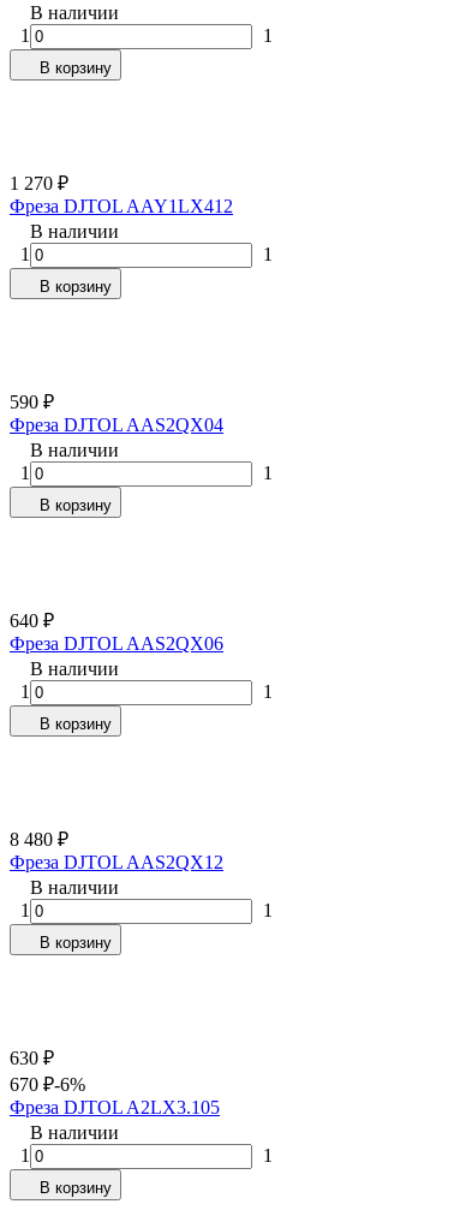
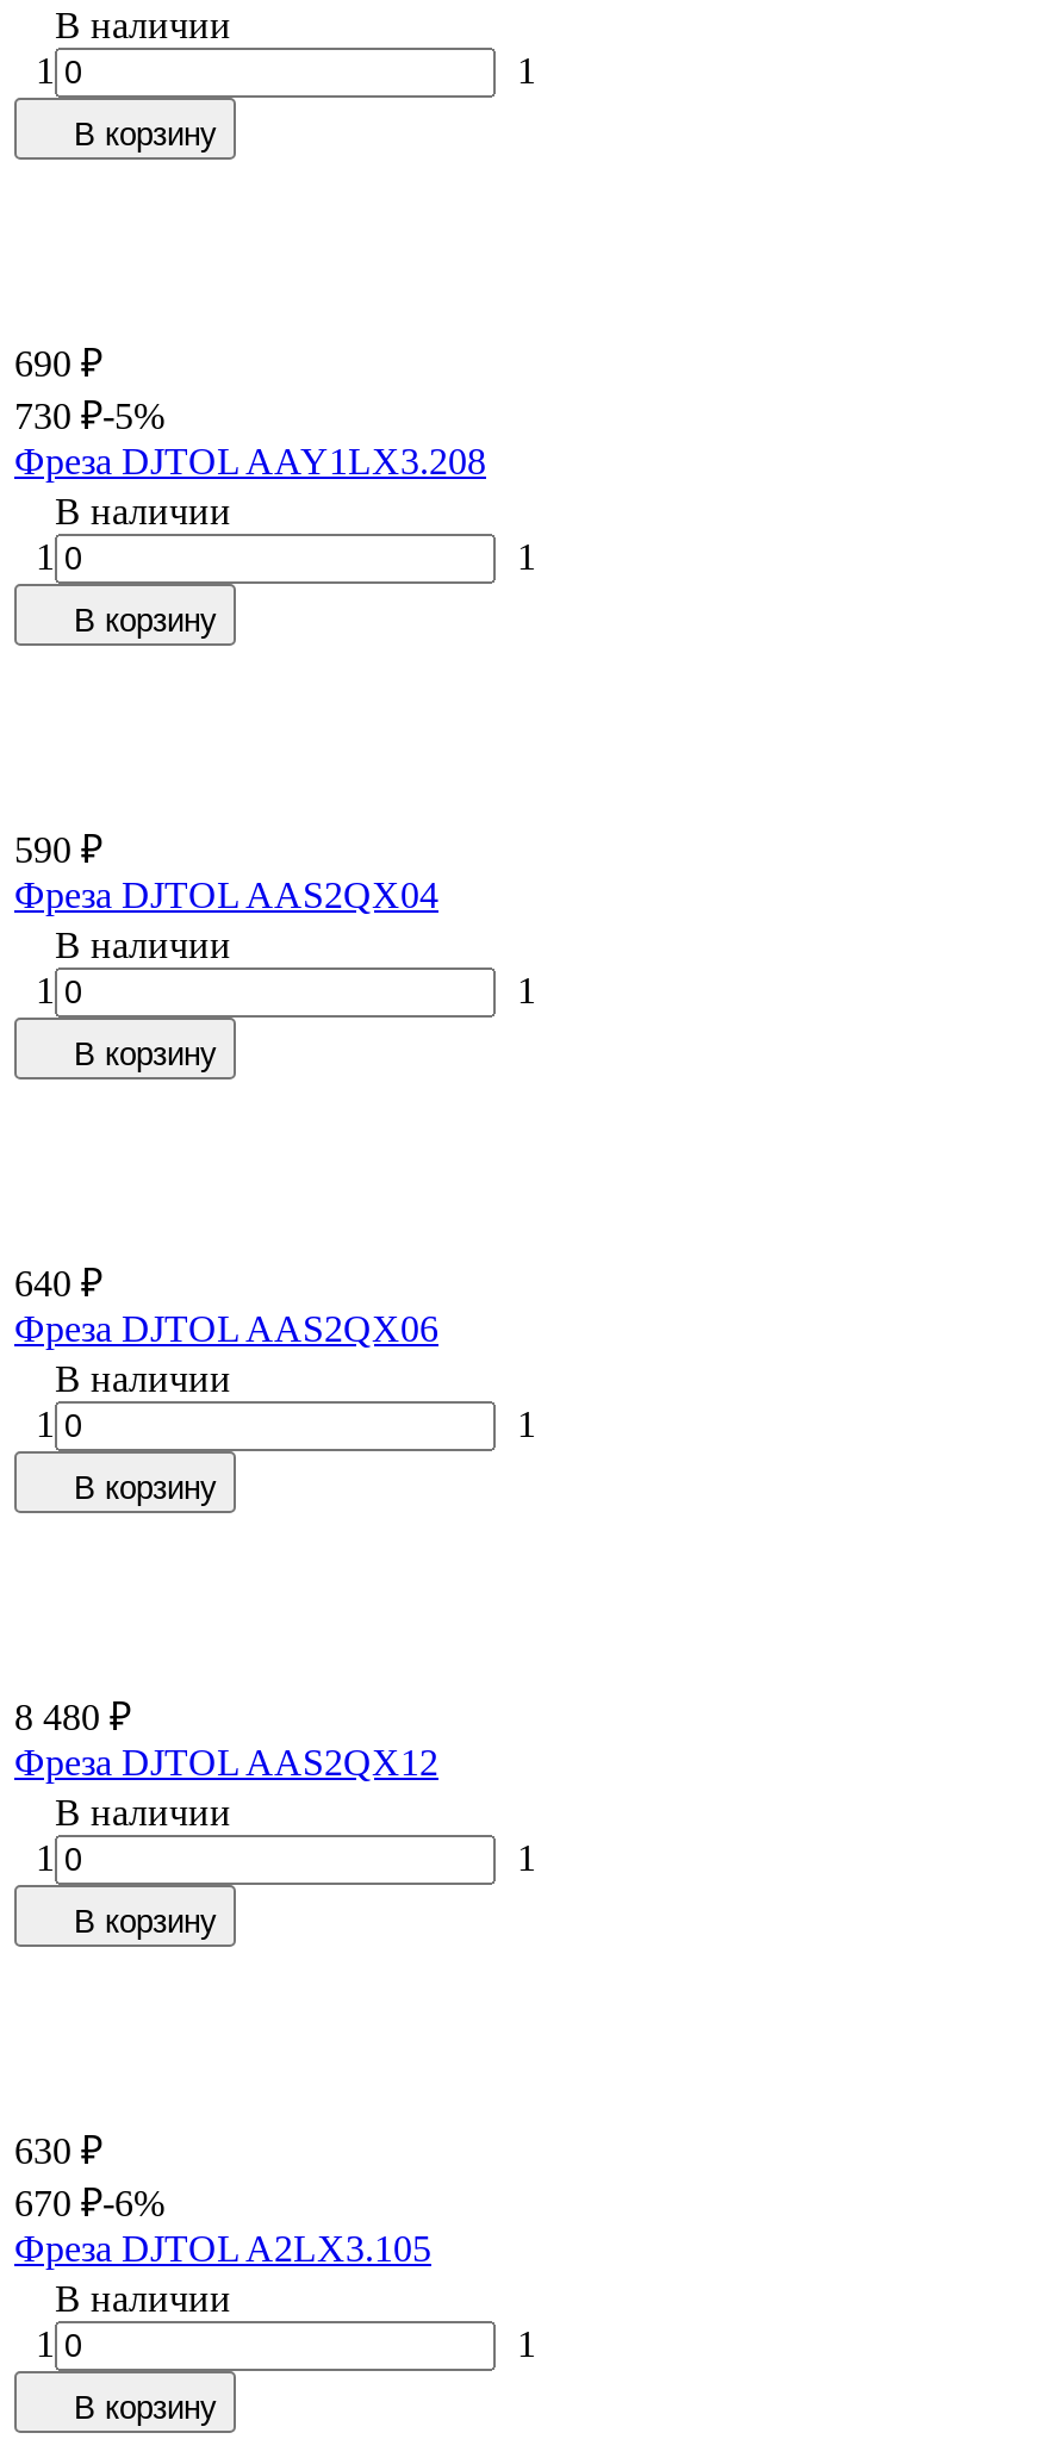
[10,173,233,216] 1 270 ₽ | Фреза DJTOL AAY1LX412 -> [14,343,486,481] 690 ₽ | 730 ₽-5% | Фреза DJTOL AAY1LX3.208

